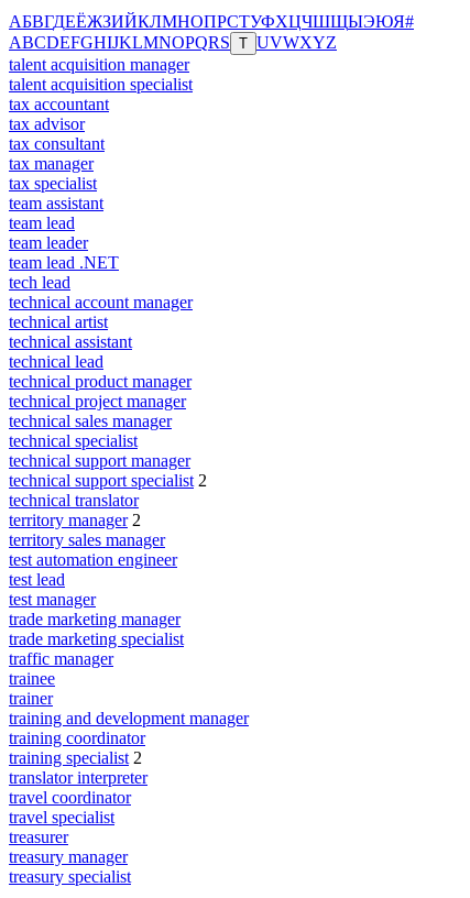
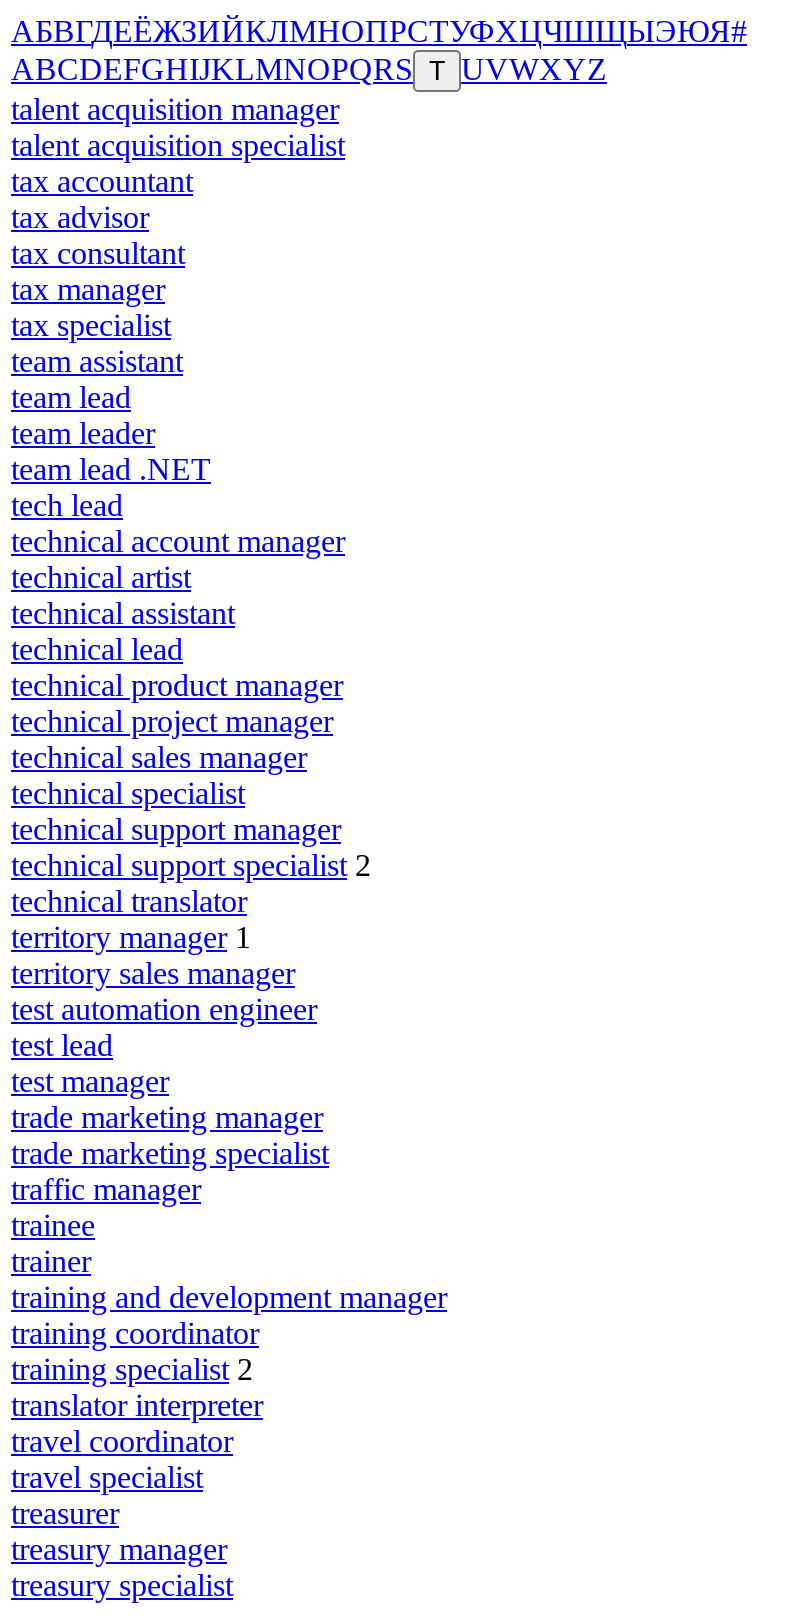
[9,511,141,529] territory manager 2 -> [11,920,251,954] territory manager 1

